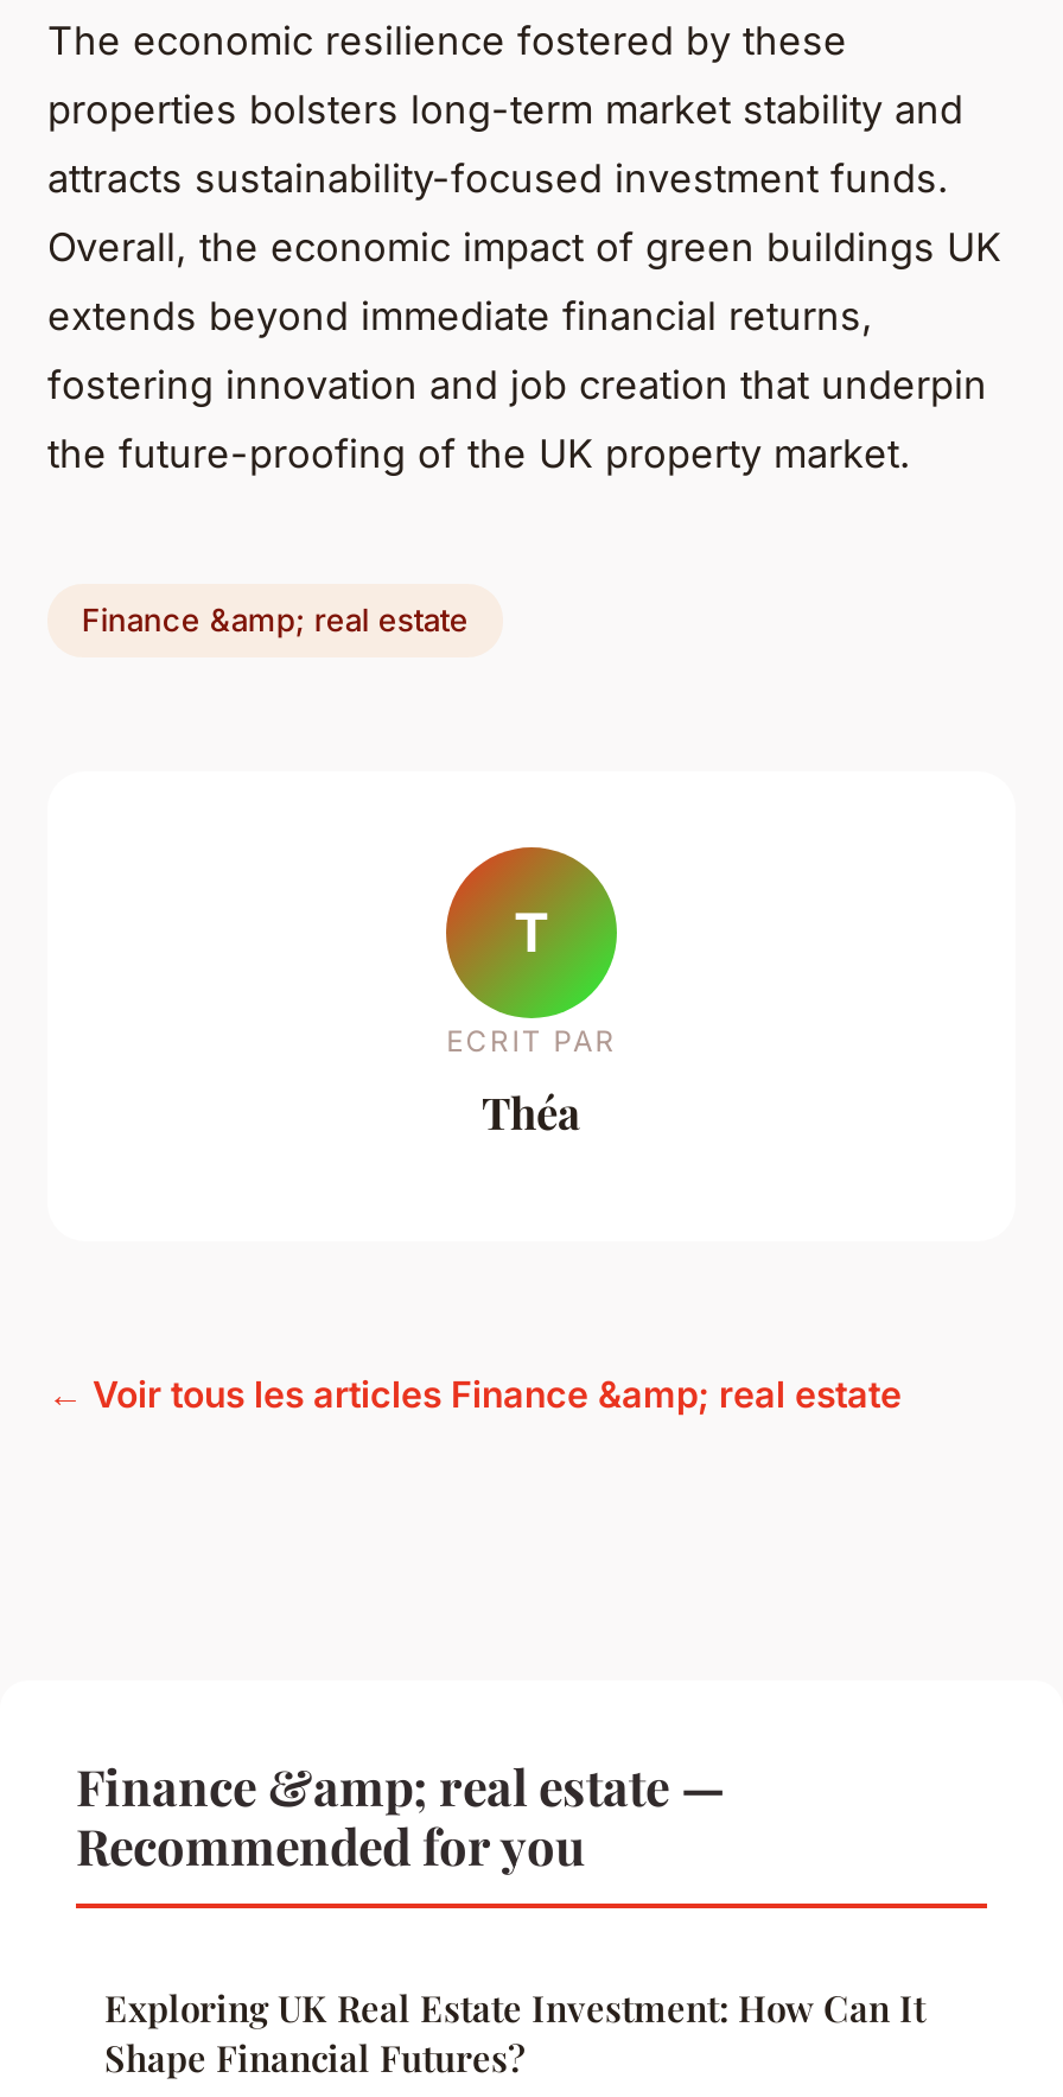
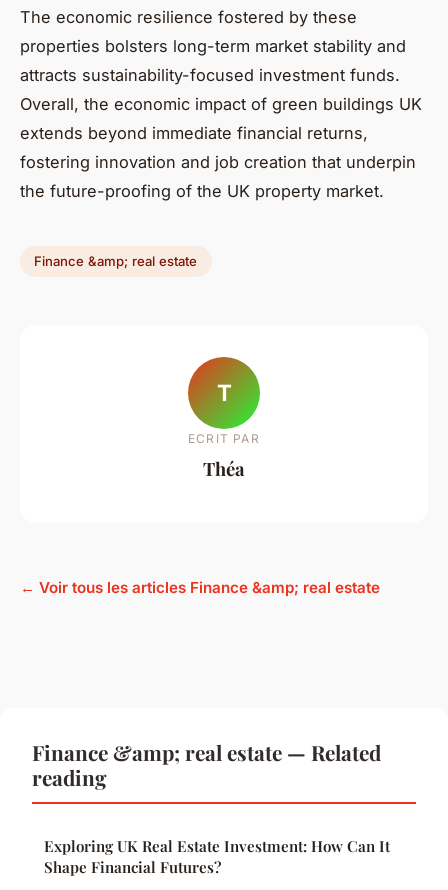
[76,1750,726,1876] Finance &amp; real estate — | Recommended for you -> [32,737,381,790] Finance &amp; real estate — Related | reading

